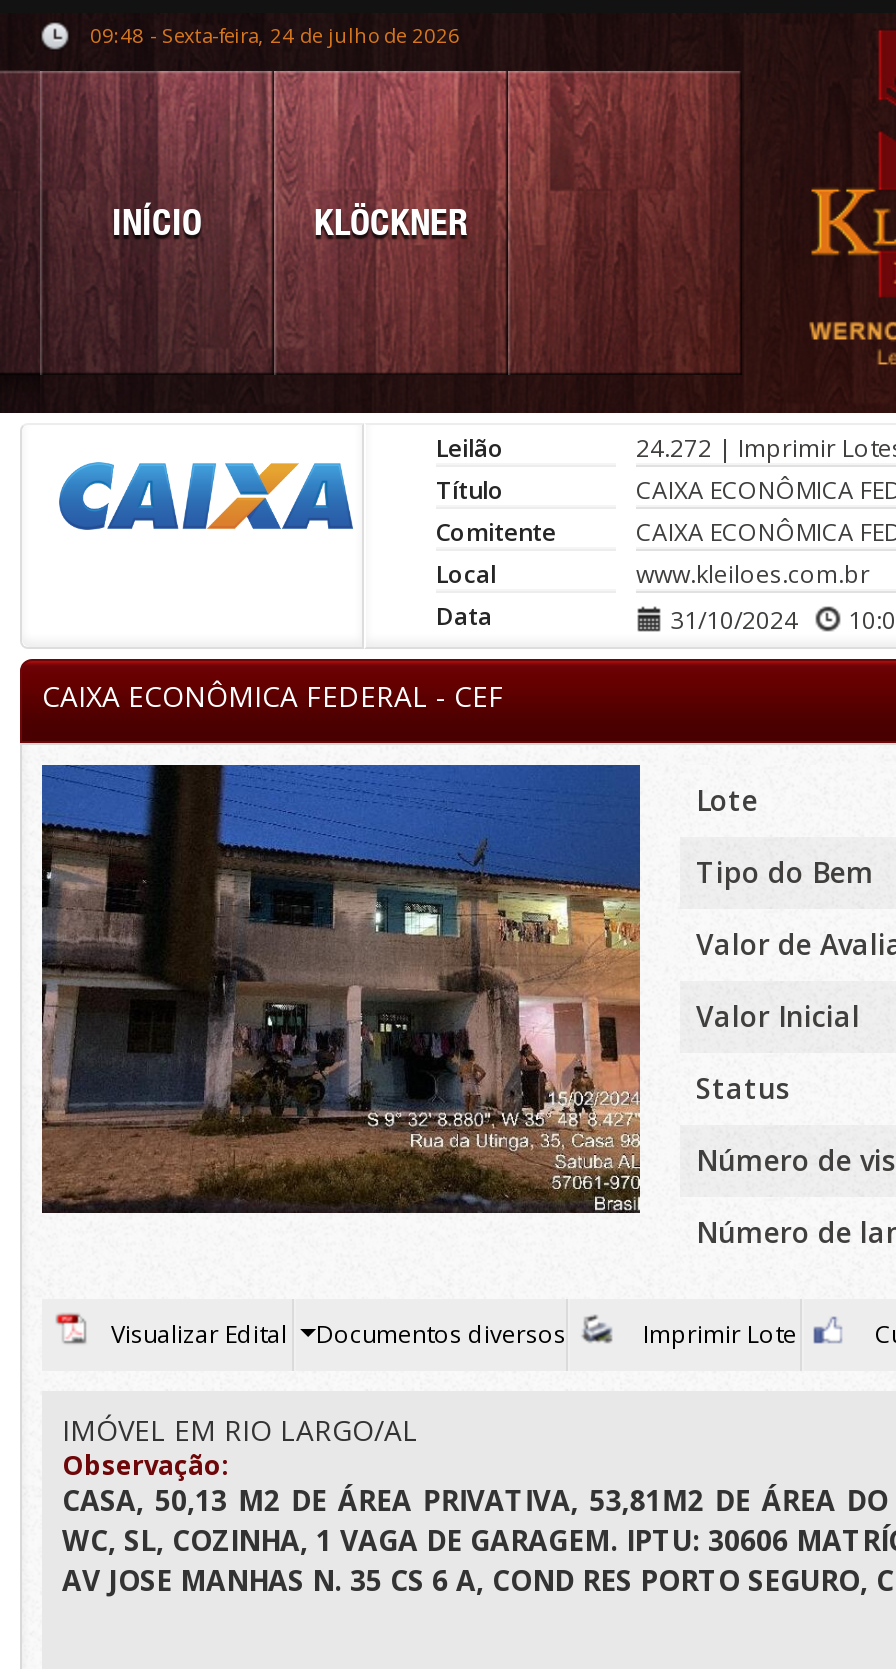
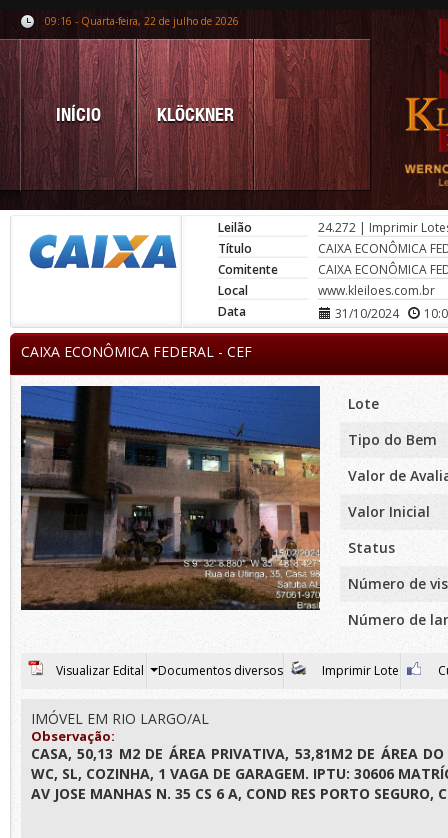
[90,21,460,49] 09:48 - Sexta-feira, 24 de julho de 2026 -> [45,14,239,28] 09:16 - Quarta-feira, 22 de julho de 2026

